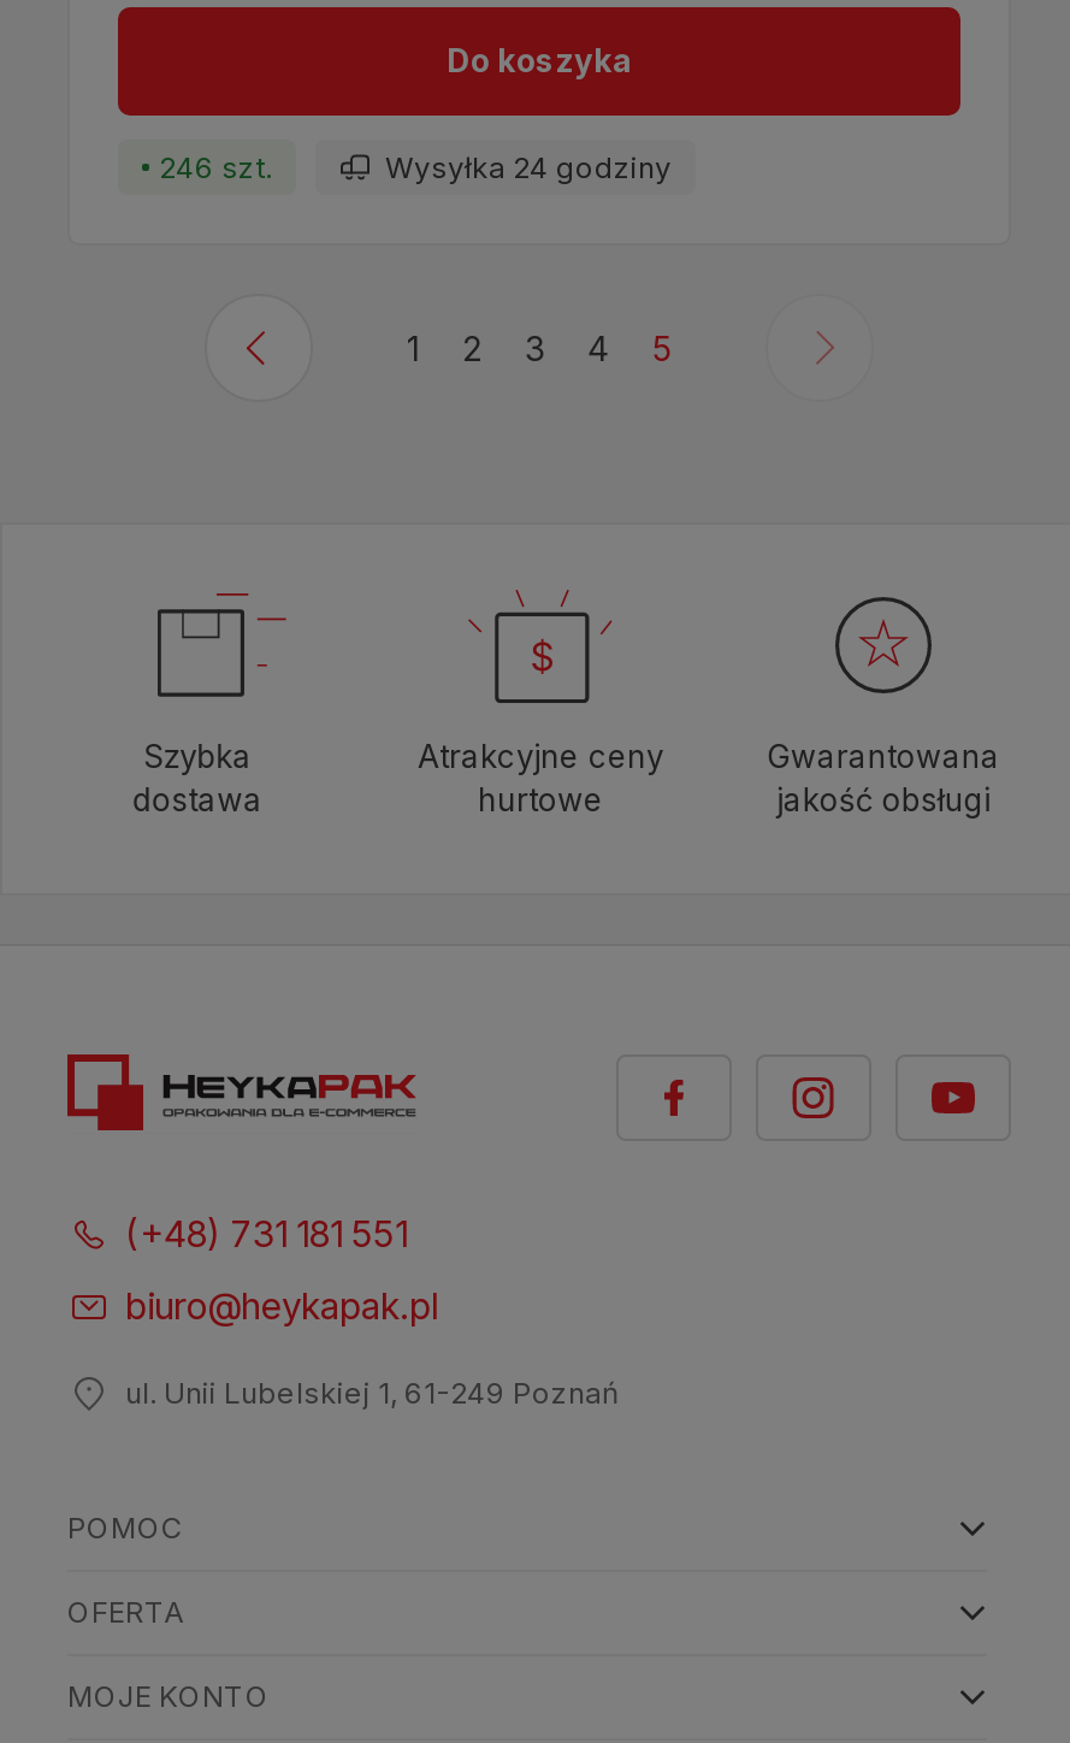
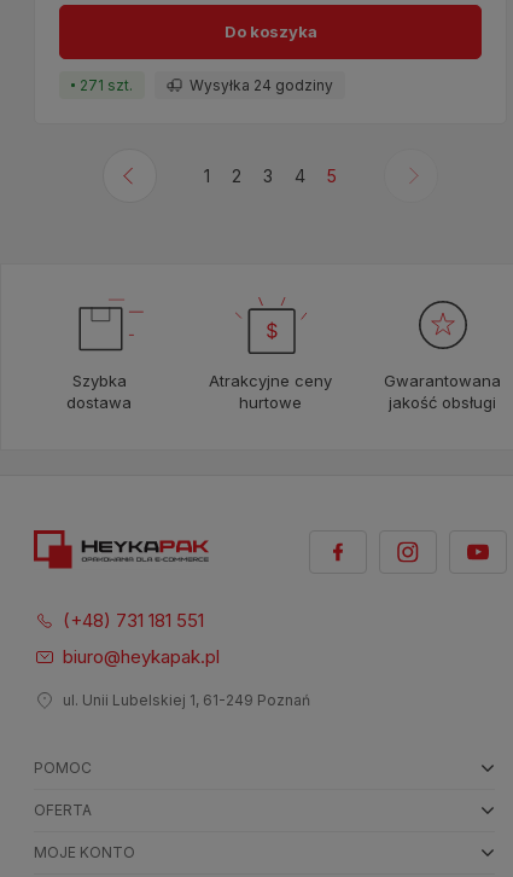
[159,149,272,185] 246 szt. -> [80,76,133,94] 271 szt.

